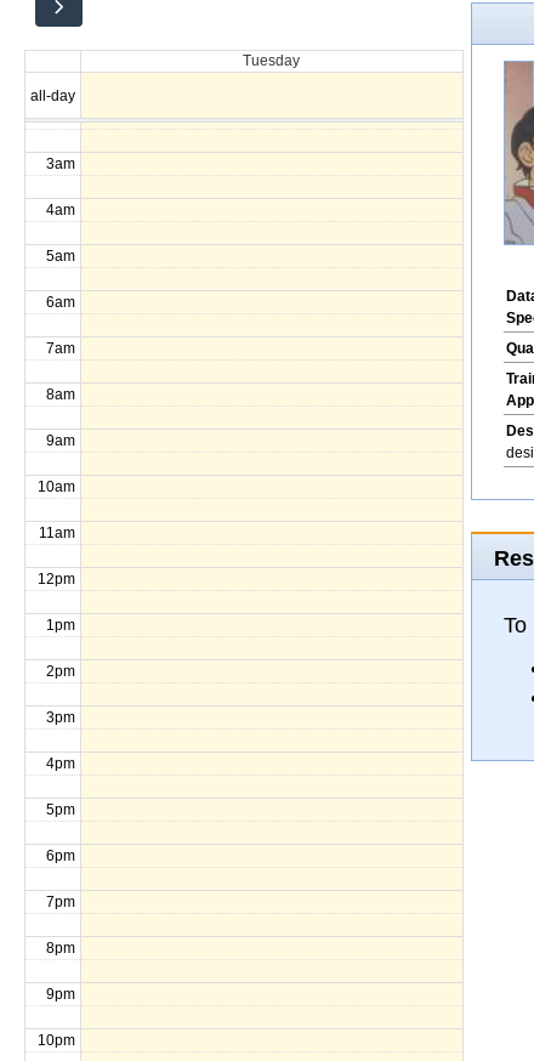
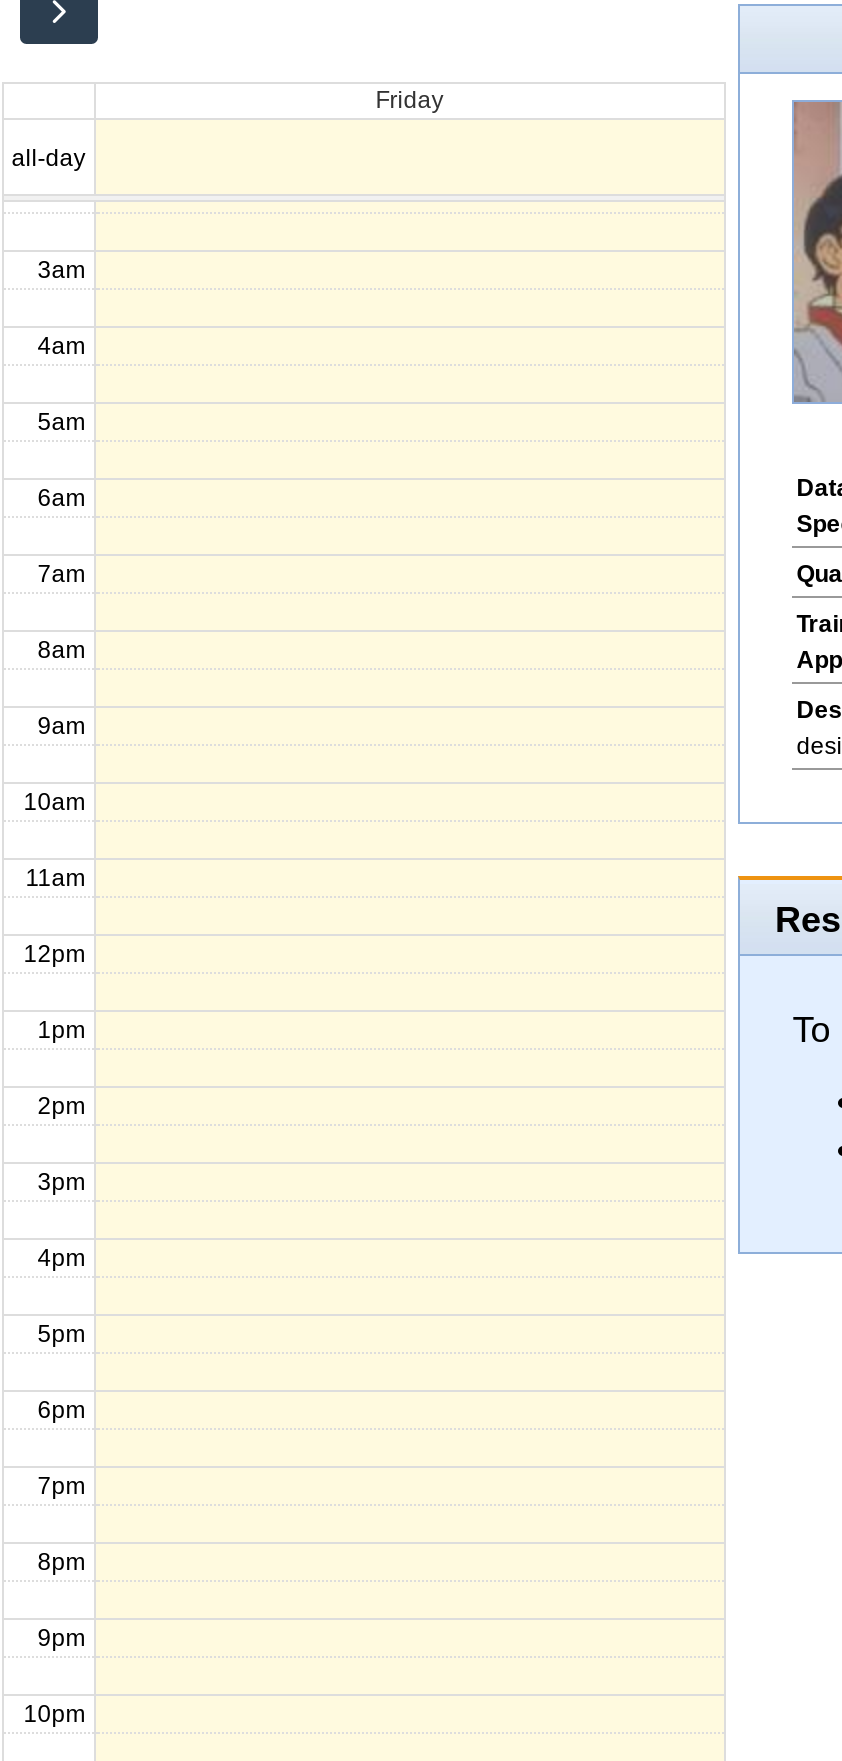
[243,53,300,70] Tuesday -> [375,87,443,115] Friday

